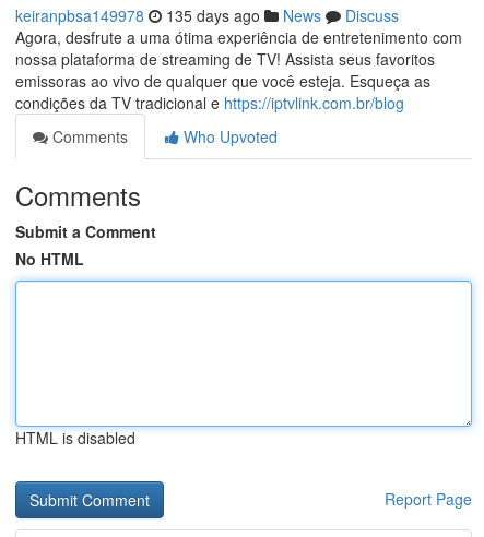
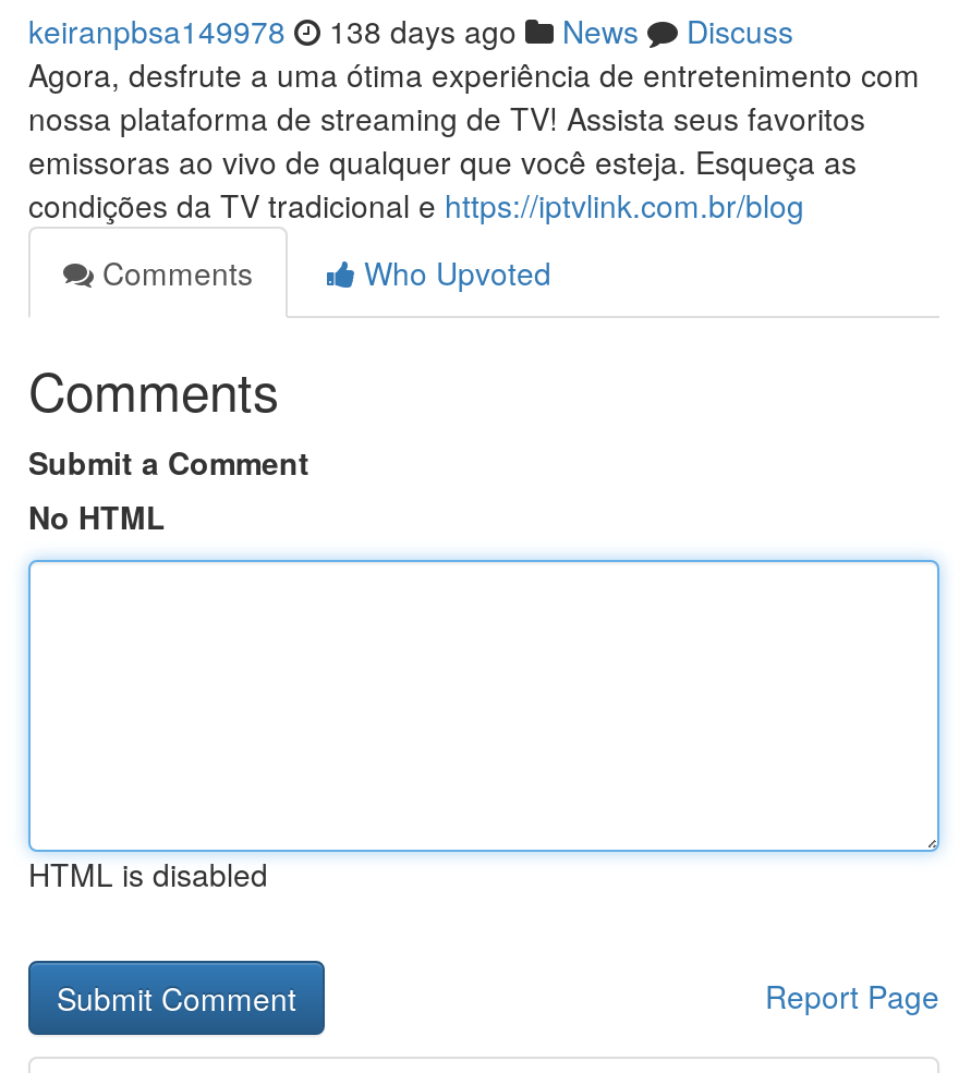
[15,4,399,26] keiranpbsa149978 135 days ago News Discuss -> [28,9,793,52] keiranpbsa149978 138 days ago News Discuss

